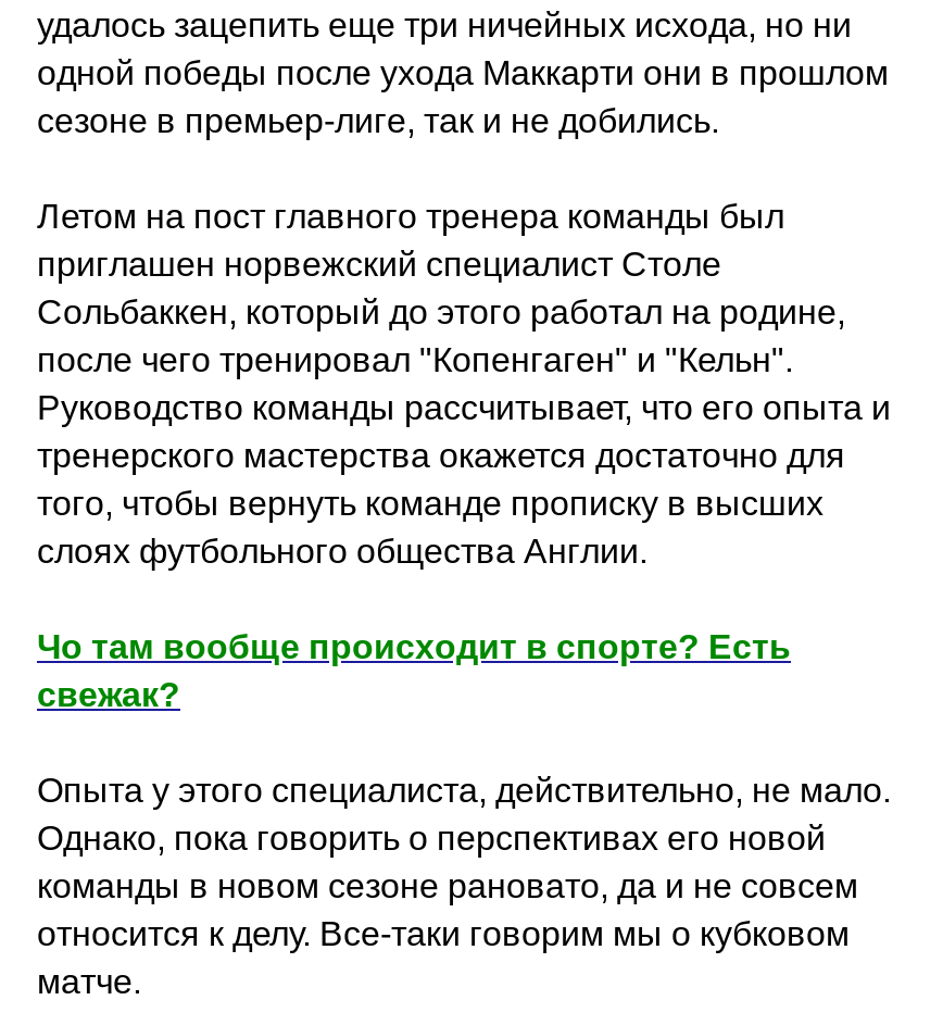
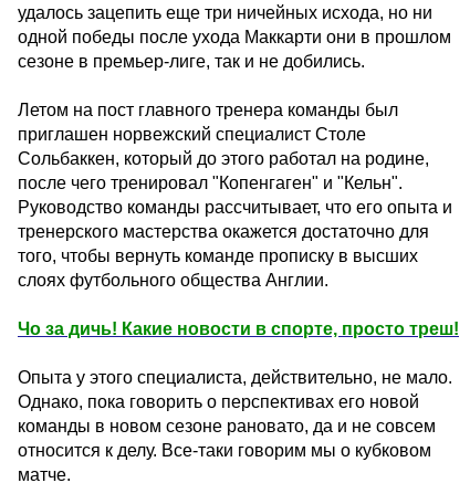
[37,628,791,713] Чо там вообще происходит в спорте? Есть | свежак? -> [18,319,459,338] Чо за дичь! Какие новости в спорте, просто треш!

